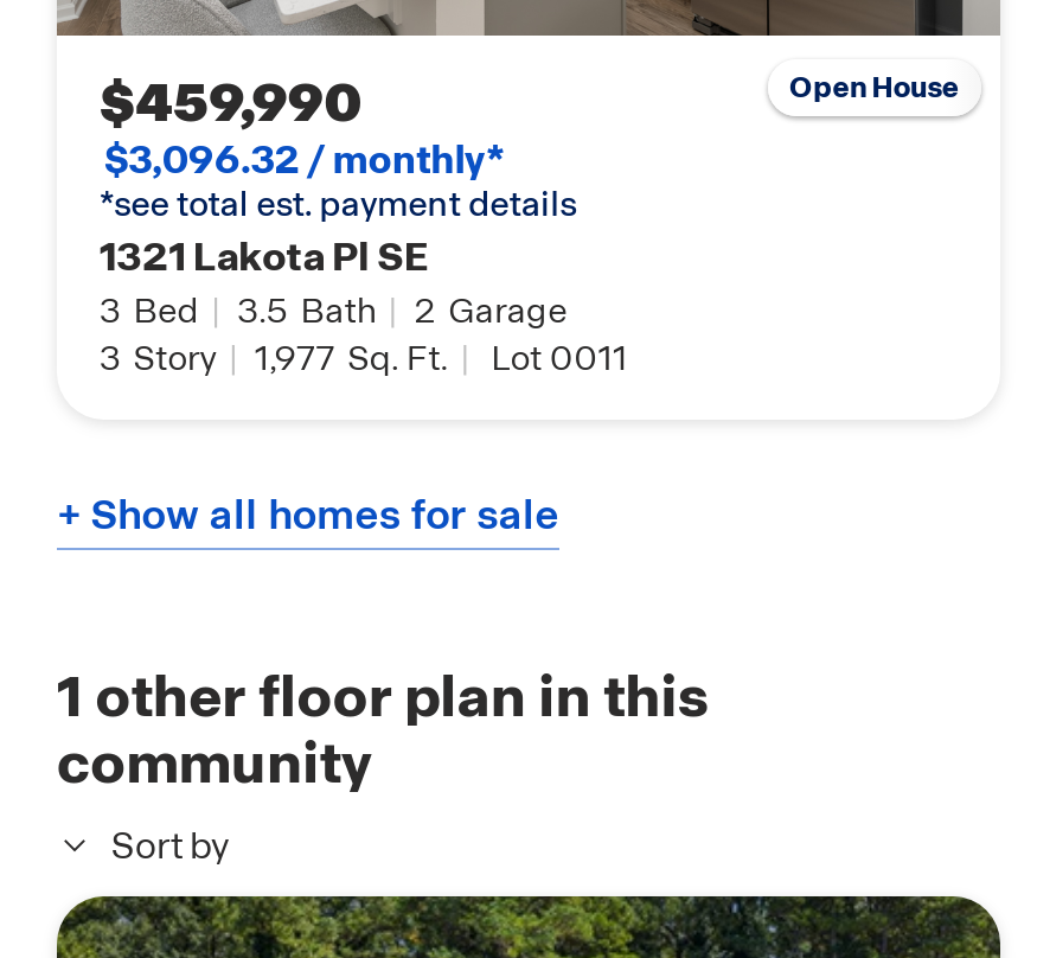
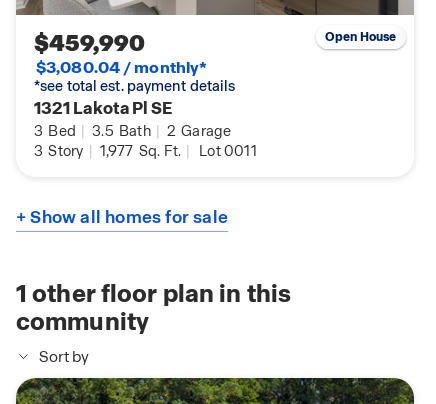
[104,135,505,184] $3,096.32 / monthly* -> [36,57,207,78] $3,080.04 / monthly*

